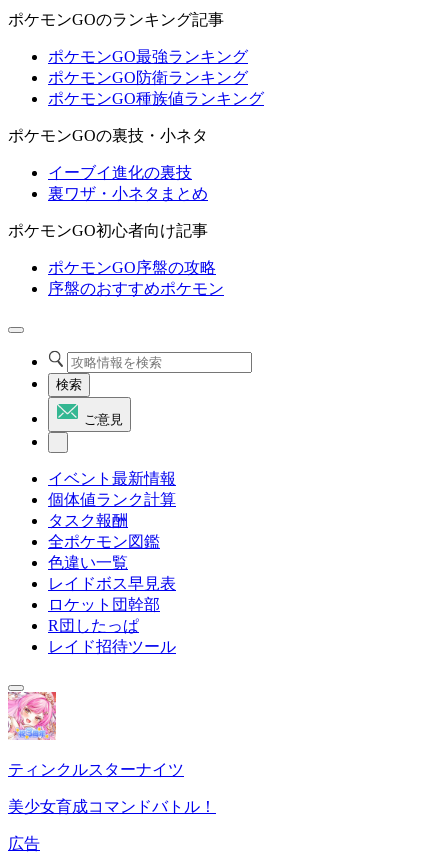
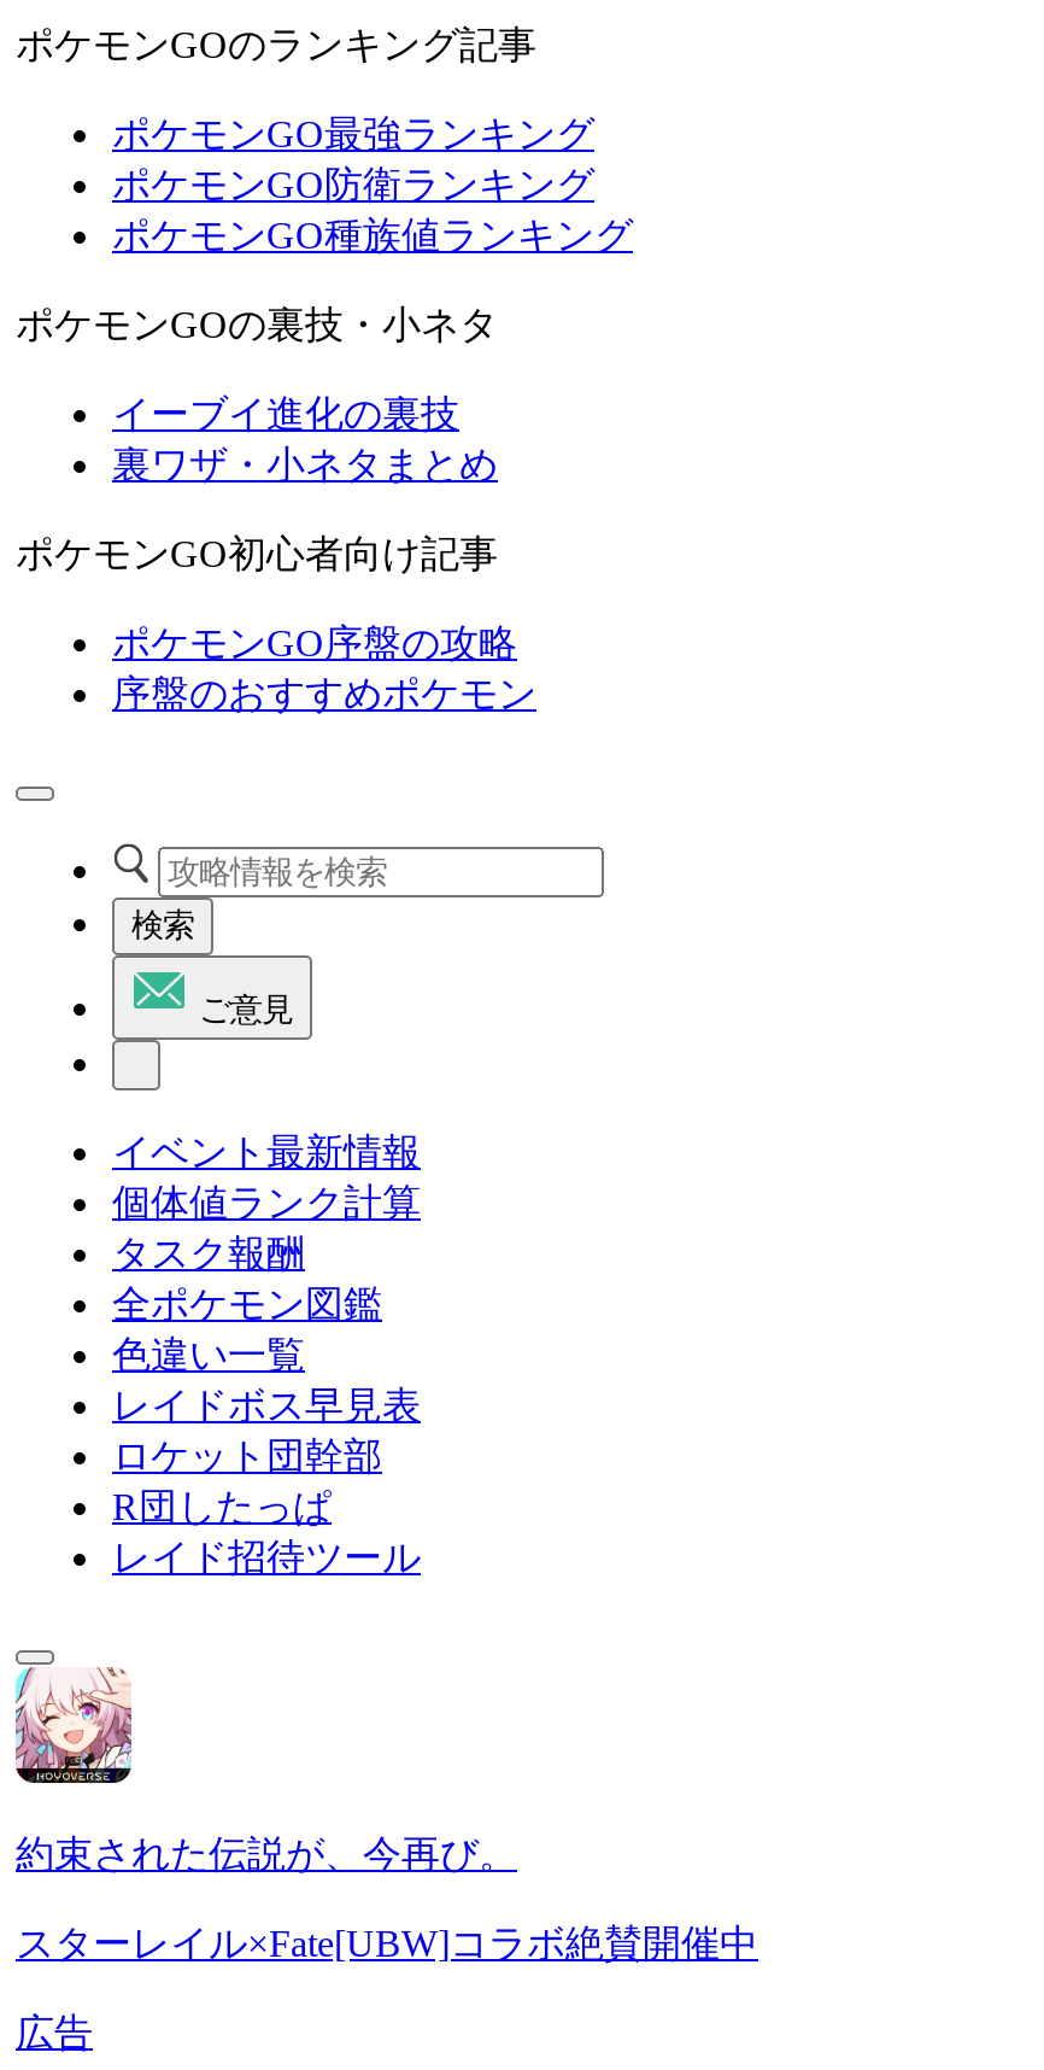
[7,691,184,778] [image] | ティンクルスターナイツ -> [13,1665,517,1875] [image] | 約束された伝説が、今再び。
[8,798,216,815] 美少女育成コマンドバトル！ -> [16,1923,758,1964] スターレイル×Fate[UBW]コラボ絶賛開催中

